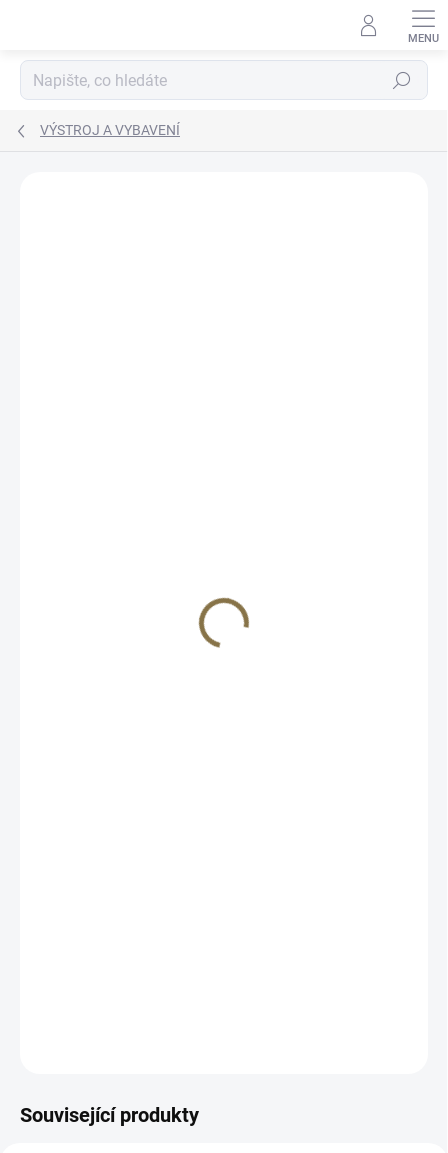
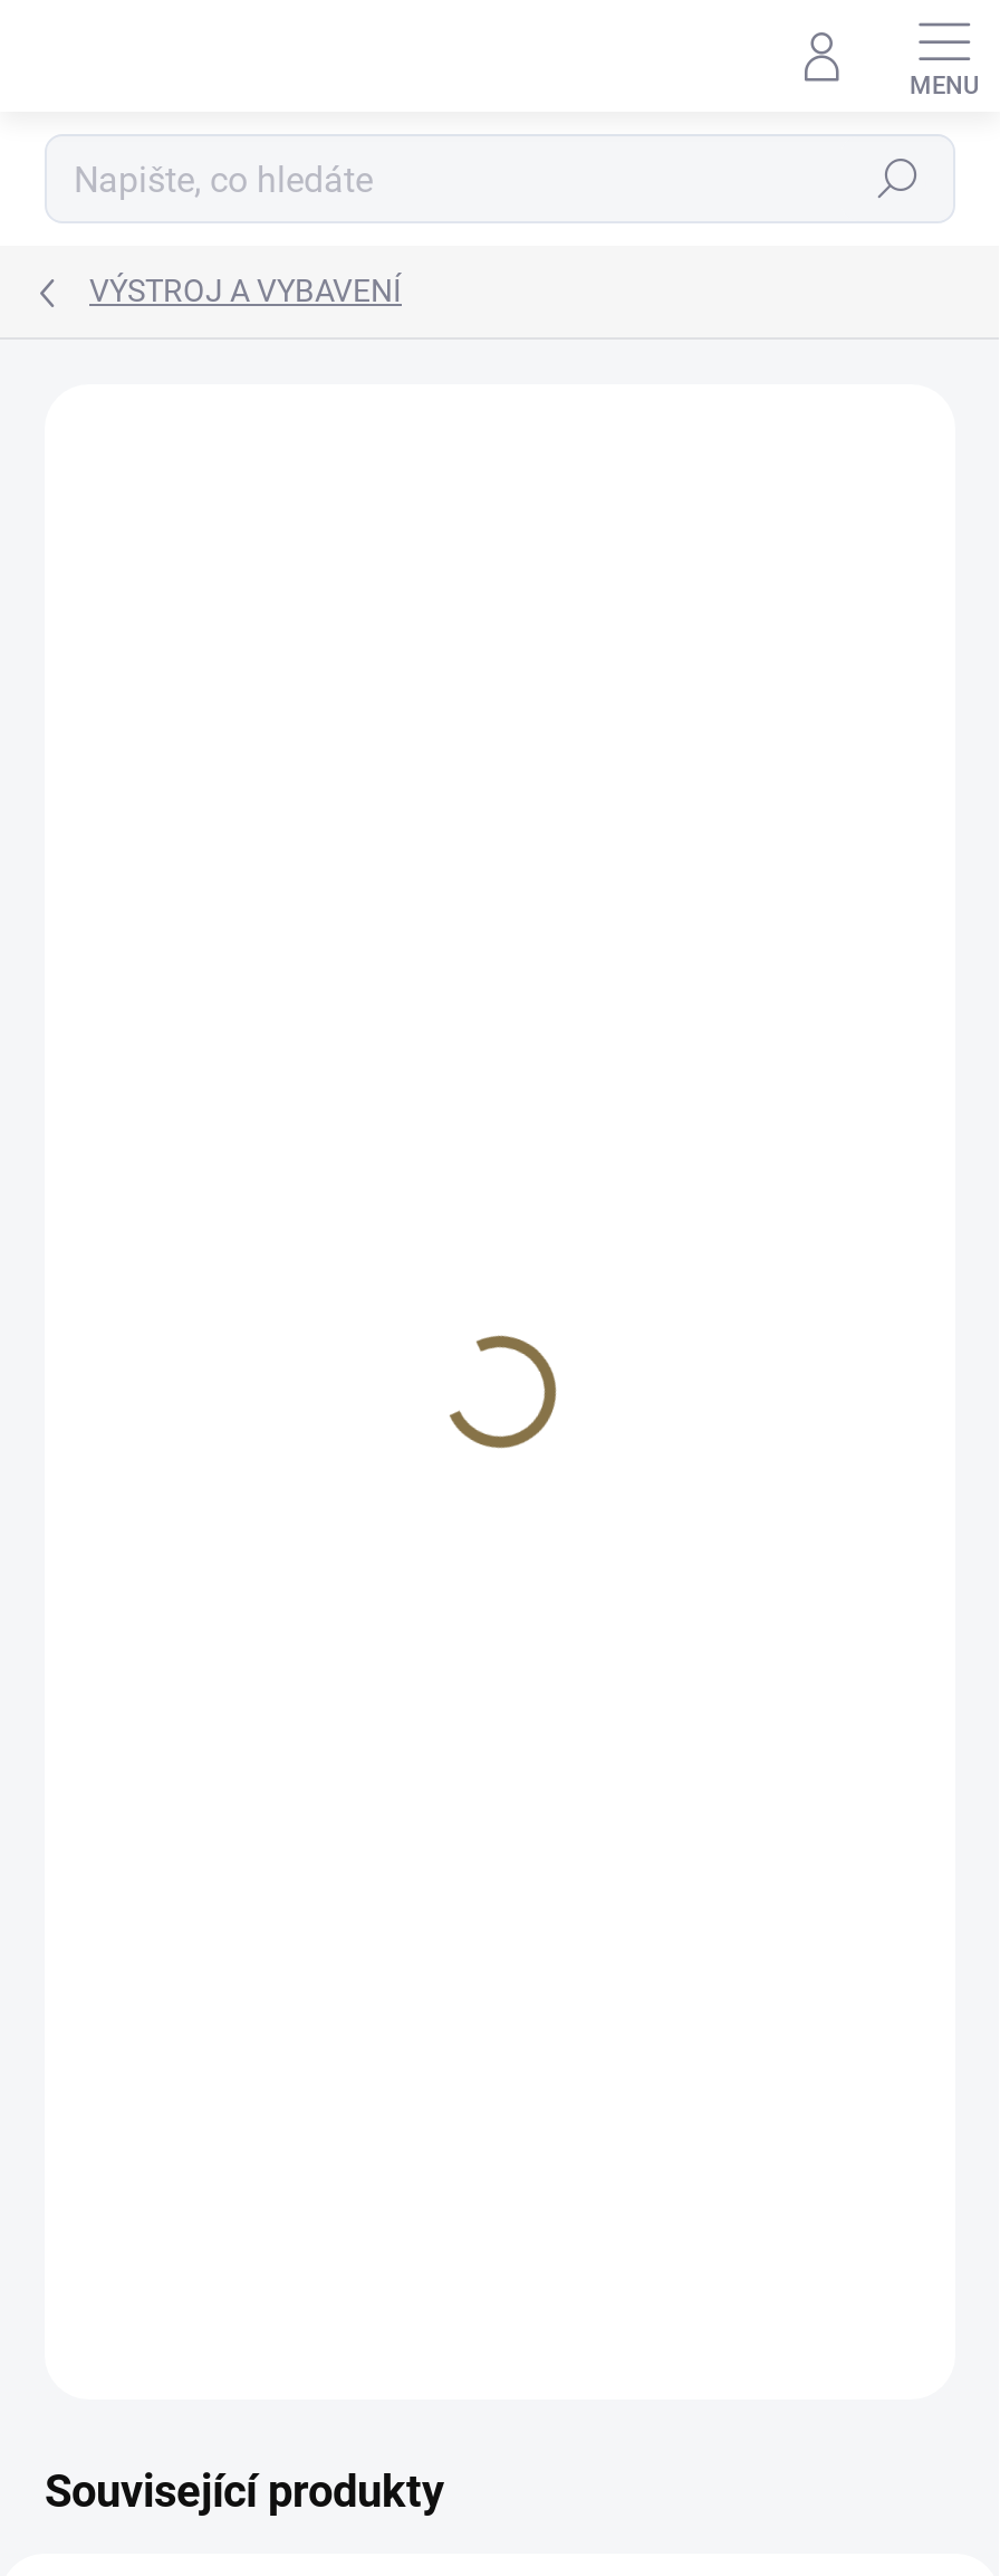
[197,599,249,649] [image] -> [442,1343,556,1452] [image]

